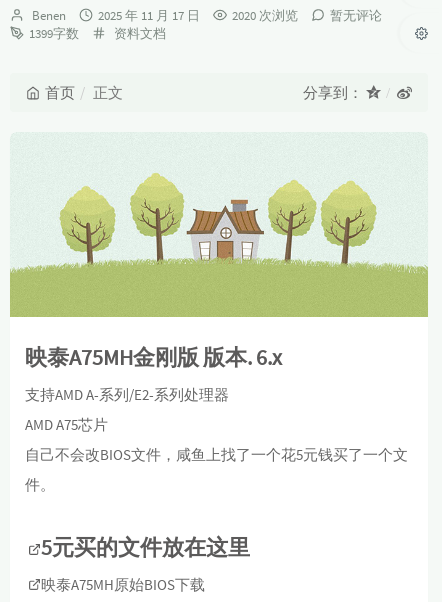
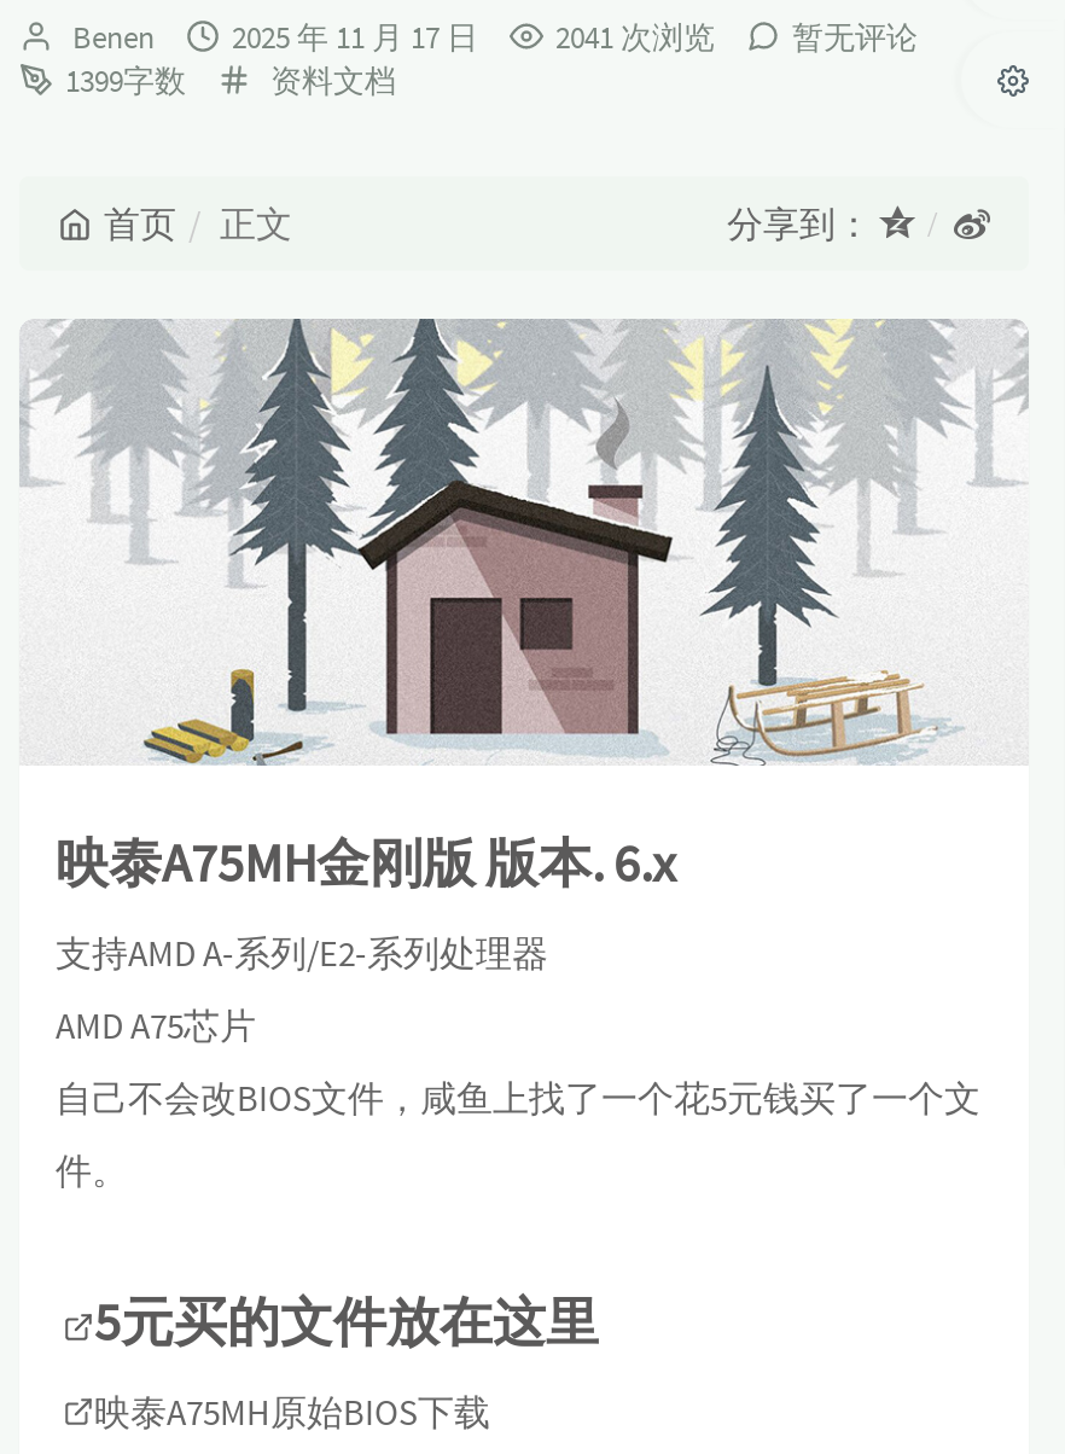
[232,7,298,24] 2020 次浏览 -> [555,17,715,58] 2041 次浏览
[9,132,429,318] [image] -> [19,316,1029,766] [image]

